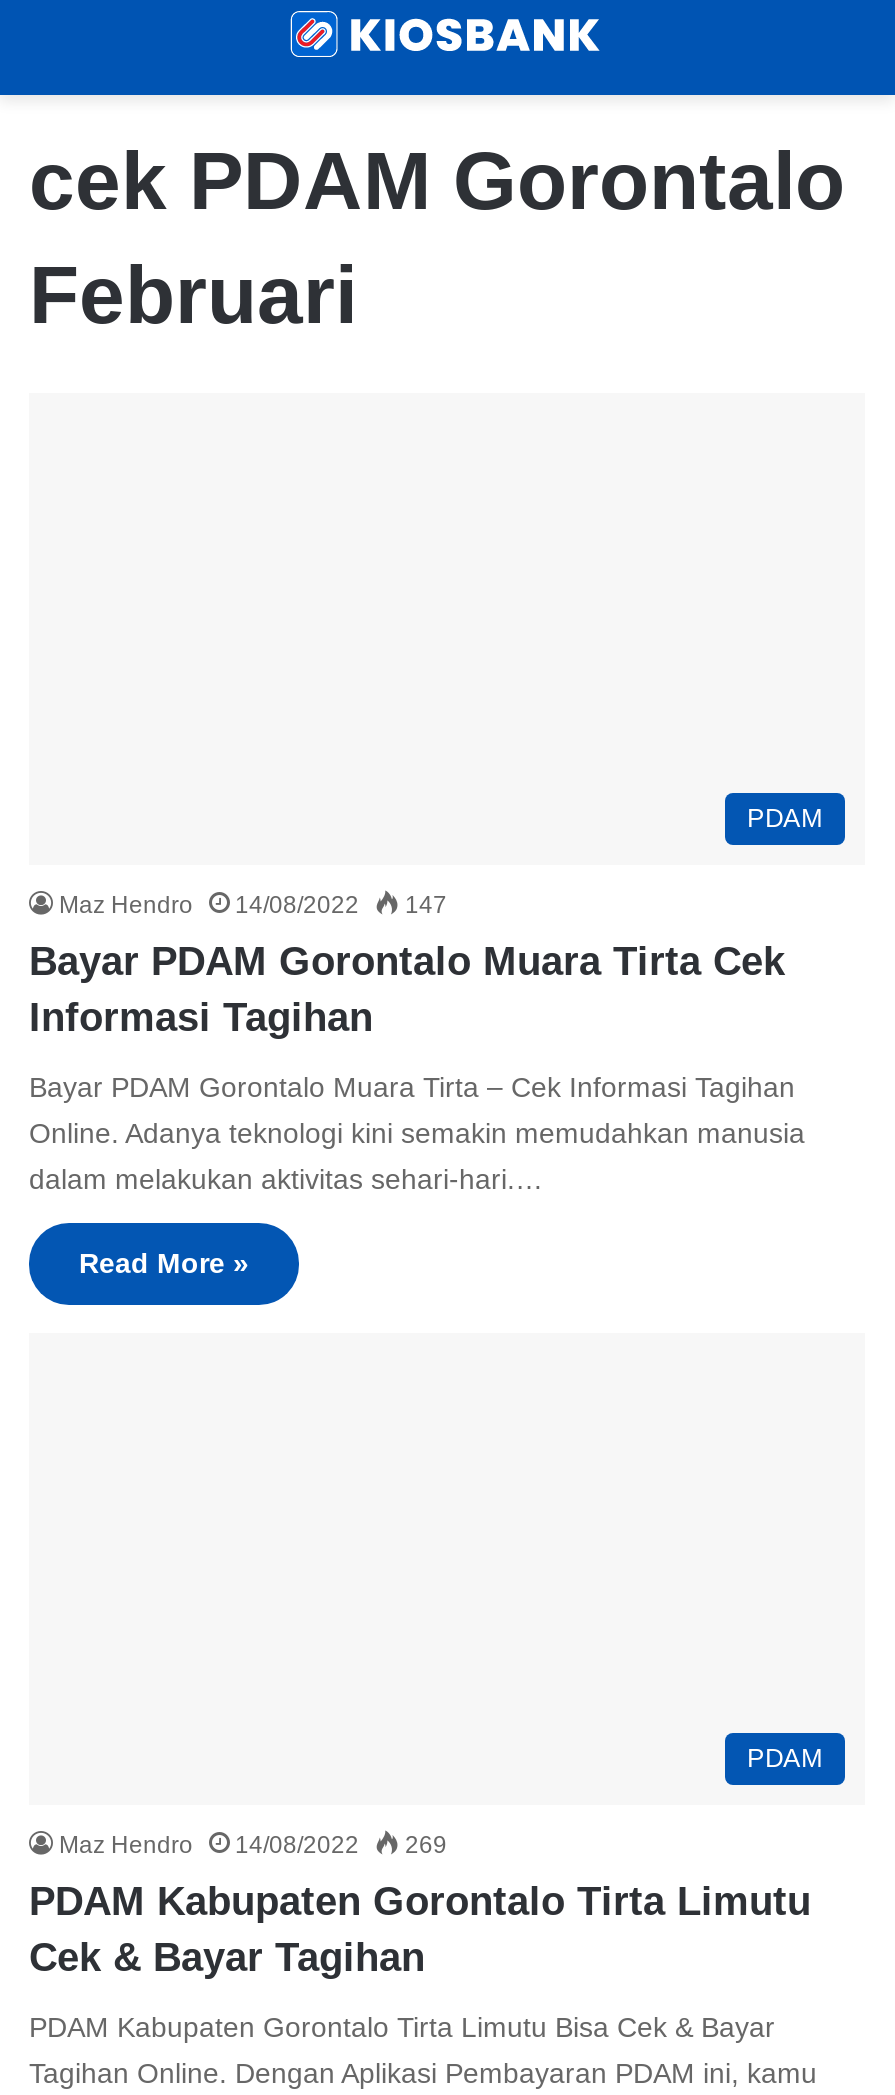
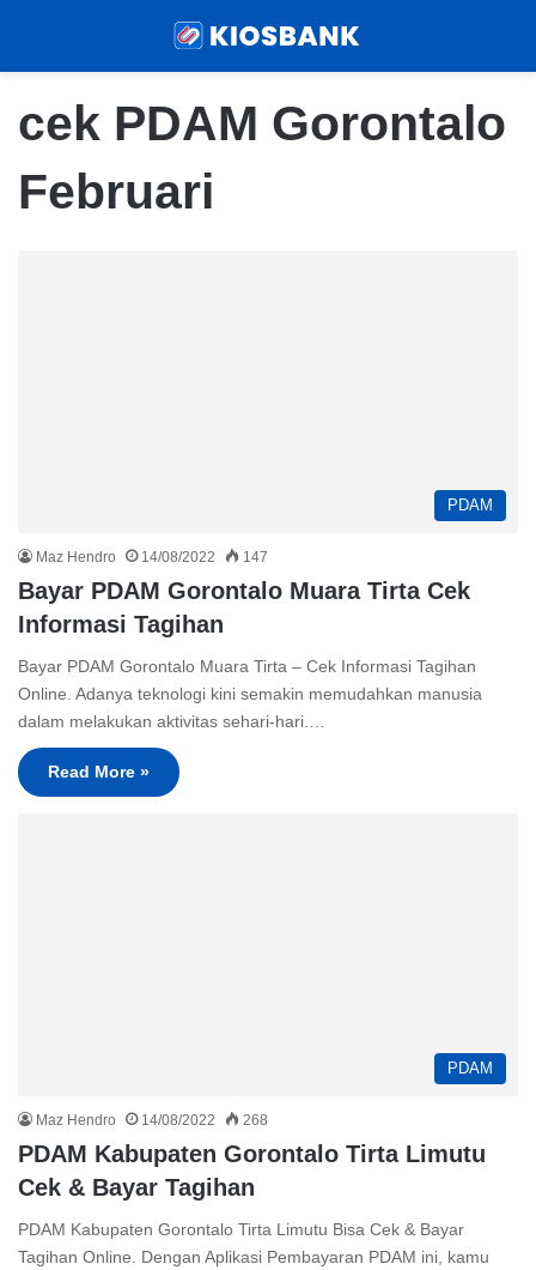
[59,1831,447,1859] Maz Hendro 14/08/2022 269 -> [36,1112,268,1128] Maz Hendro 14/08/2022 268

